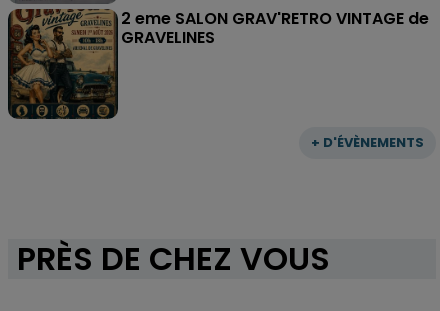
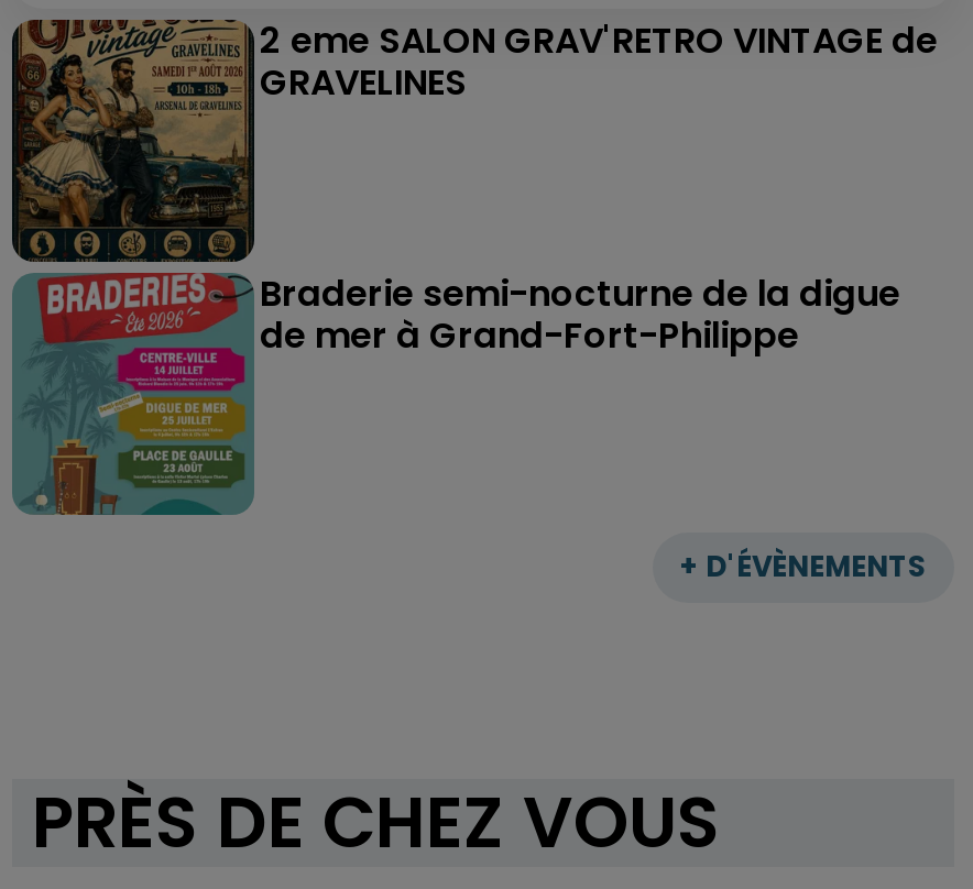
none -> [14,268,900,517] [image] | Braderie semi-nocturne de la digue | de mer à Grand-Fort-Philippe

